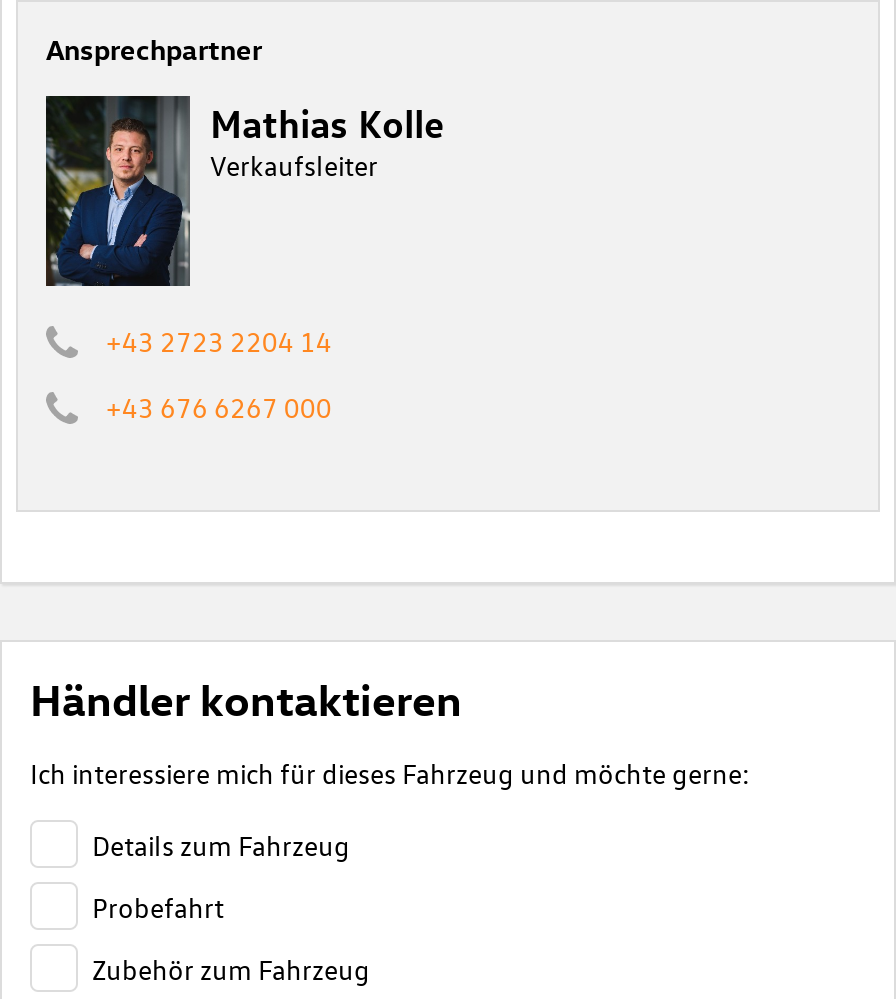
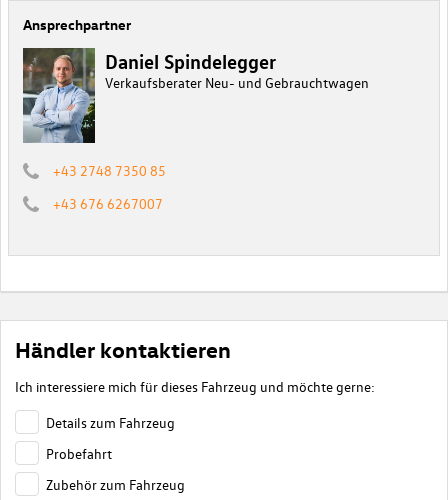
[44,95,444,288] [image] | Mathias Kolle | Verkaufsleiter -> [22,47,369,144] [image] | Daniel Spindelegger | Verkaufsberater Neu- und Gebrauchtwagen
[106,323,332,361] +43 2723 2204 14 -> [53,161,166,180] +43 2748 7350 85
[106,389,332,427] +43 676 6267 000 -> [53,194,163,213] +43 676 6267007

